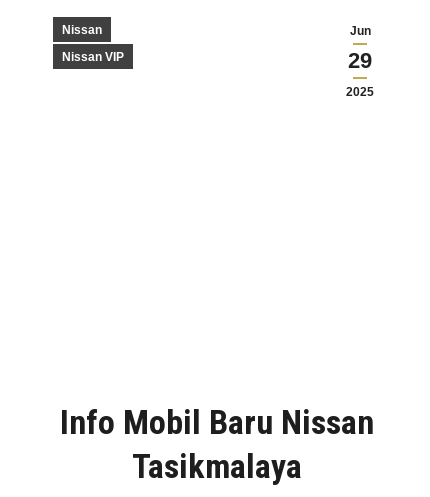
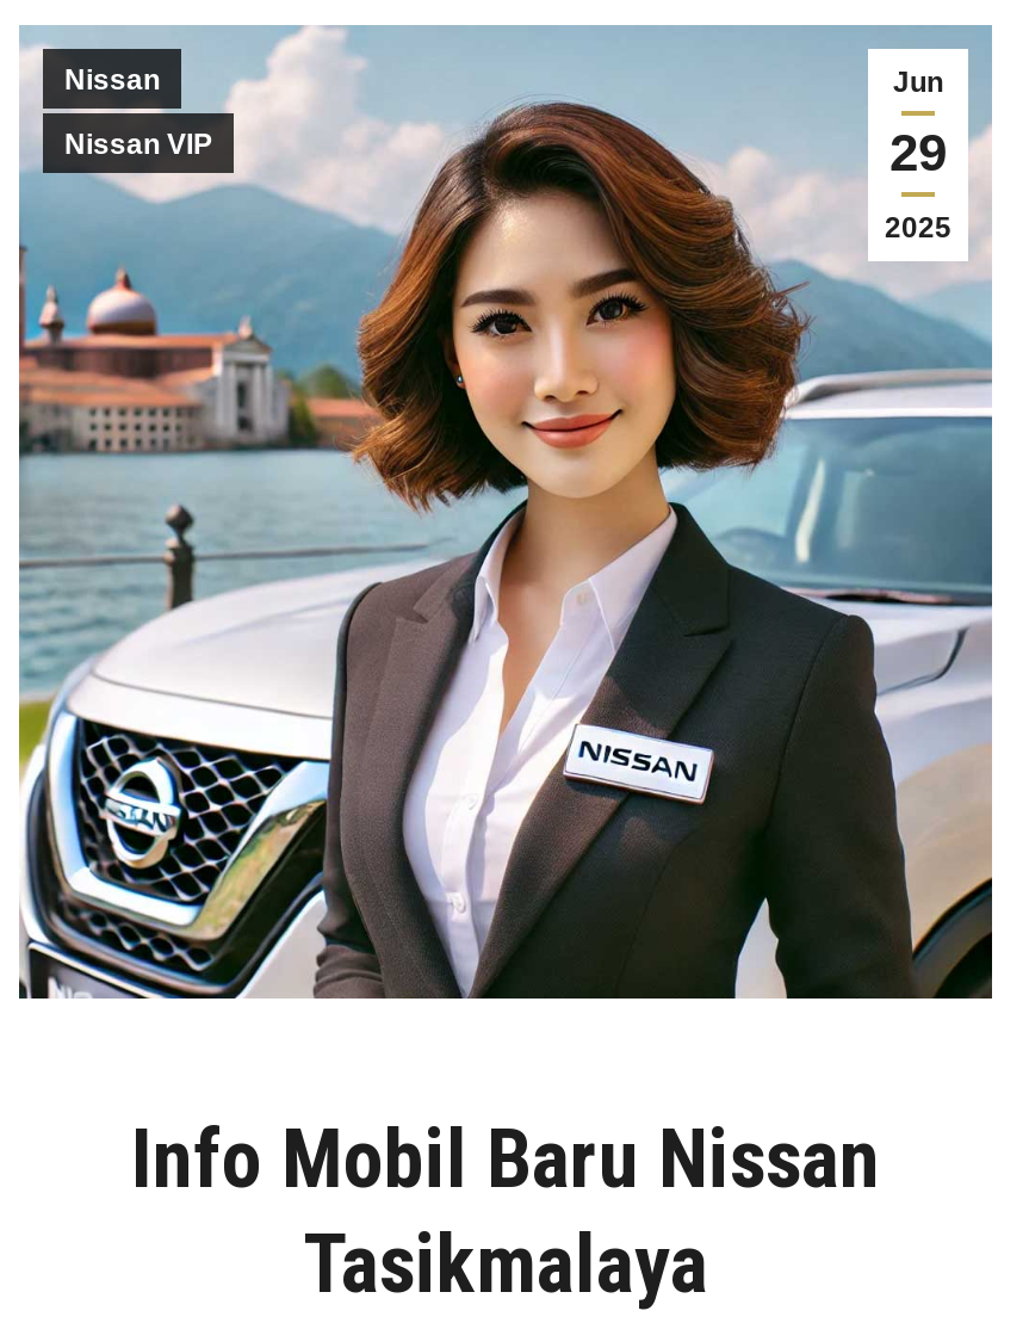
none -> [17,23,994,1001] [image]

